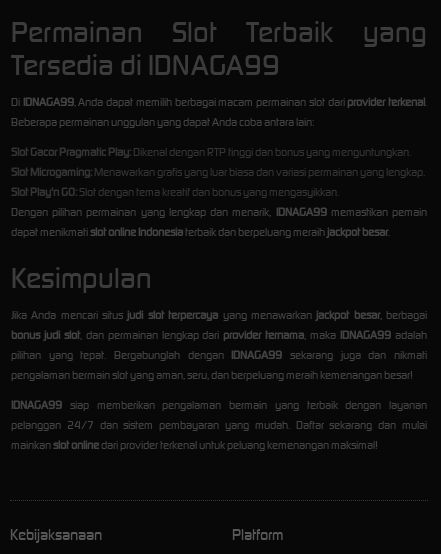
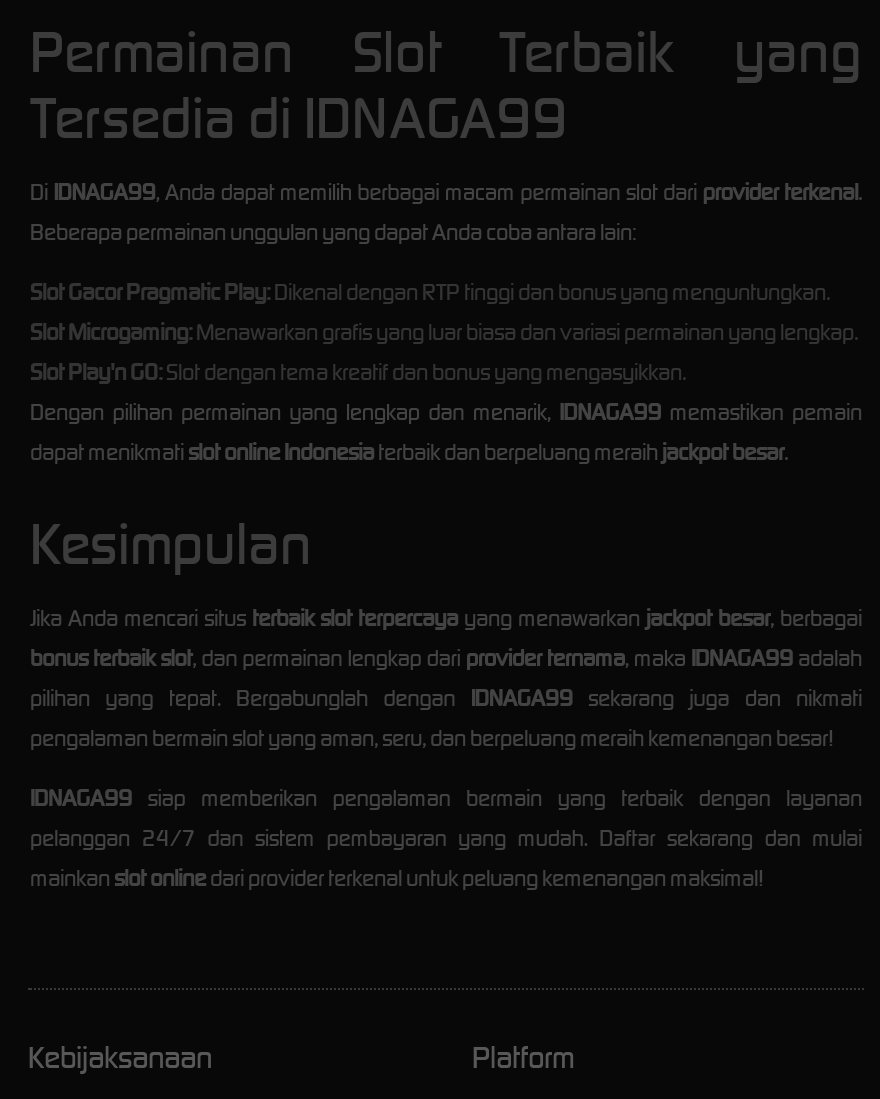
[11,308,427,322] Jika Anda mencari situs judi slot terpercaya yang menawarkan jackpot besar, berbagai -> [30,604,862,632] Jika Anda mencari situs terbaik slot terpercaya yang menawarkan jackpot besar, berbagai
[11,328,427,342] bonus judi slot, dan permainan lengkap dari provider ternama, maka IDNAGA99 adalah -> [30,644,862,672] bonus terbaik slot, dan permainan lengkap dari provider ternama, maka IDNAGA99 adalah

